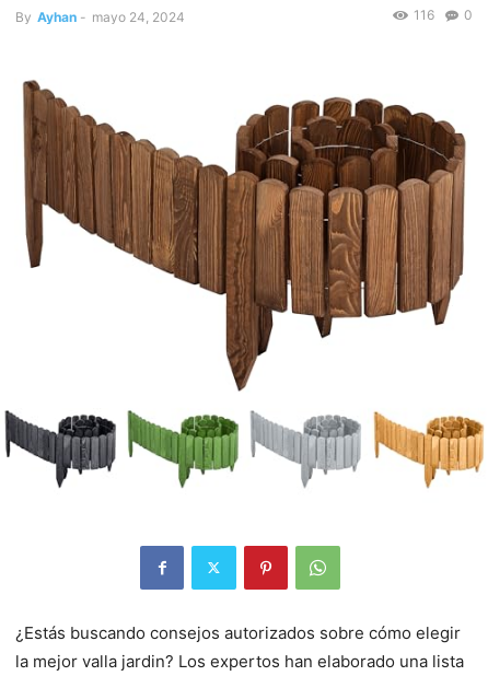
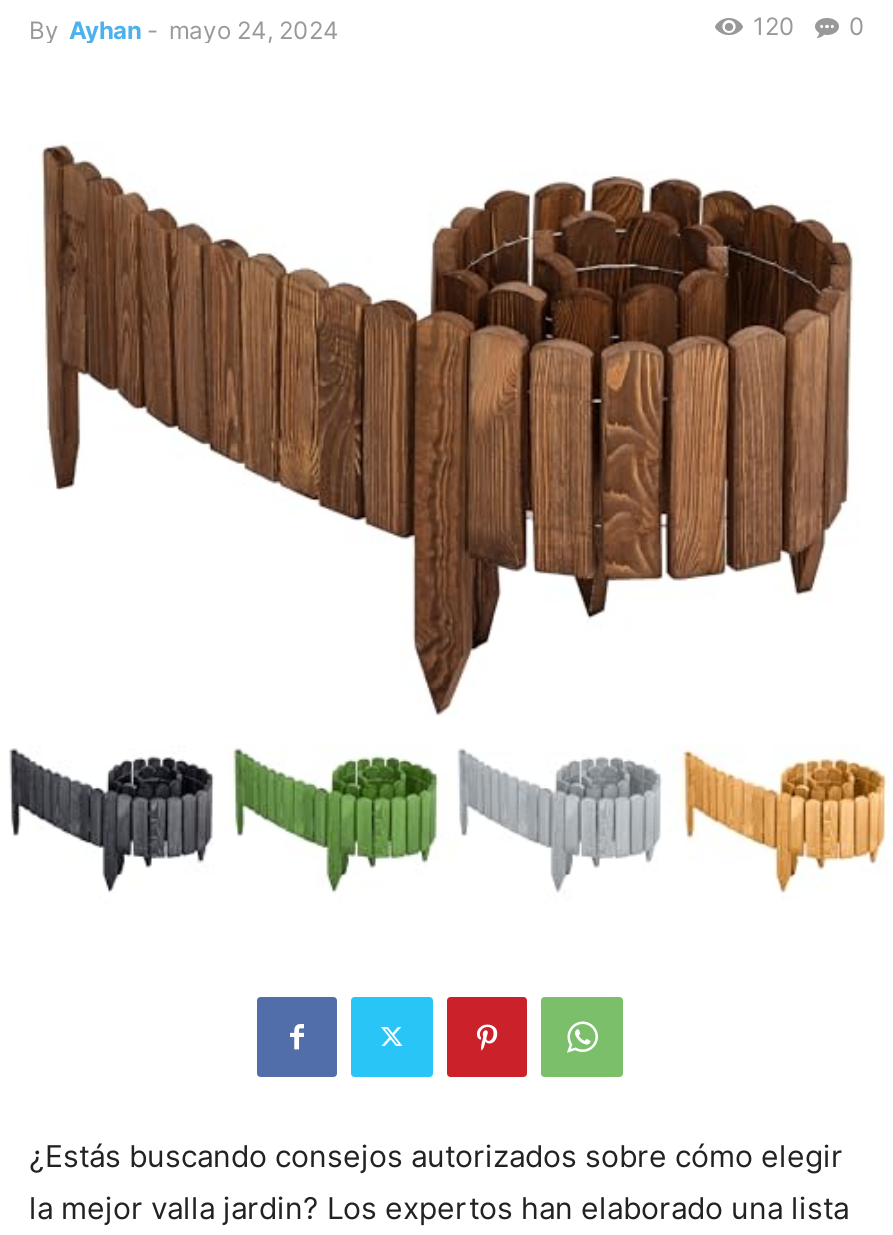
[414,7,473,23] 116 0 -> [753,11,865,41] 120 0

